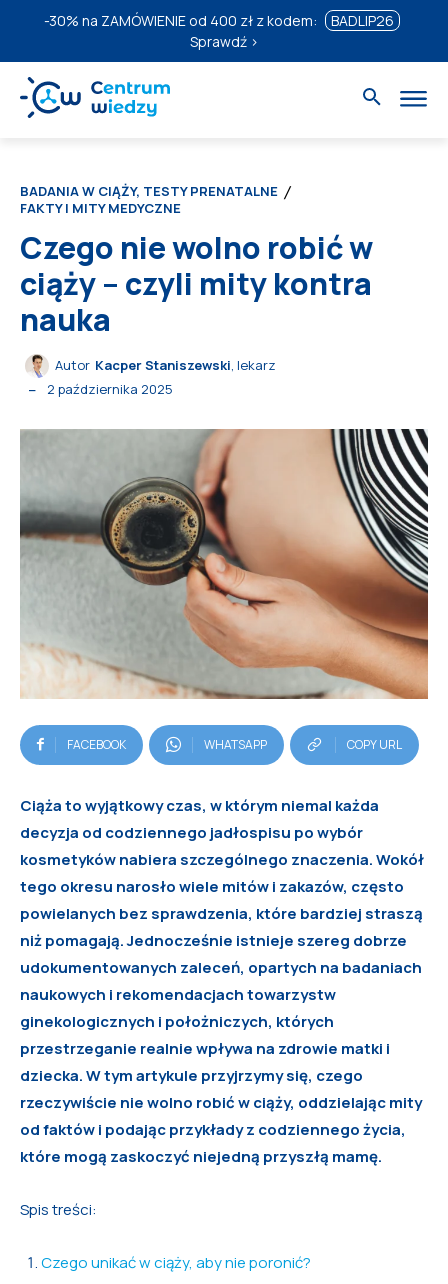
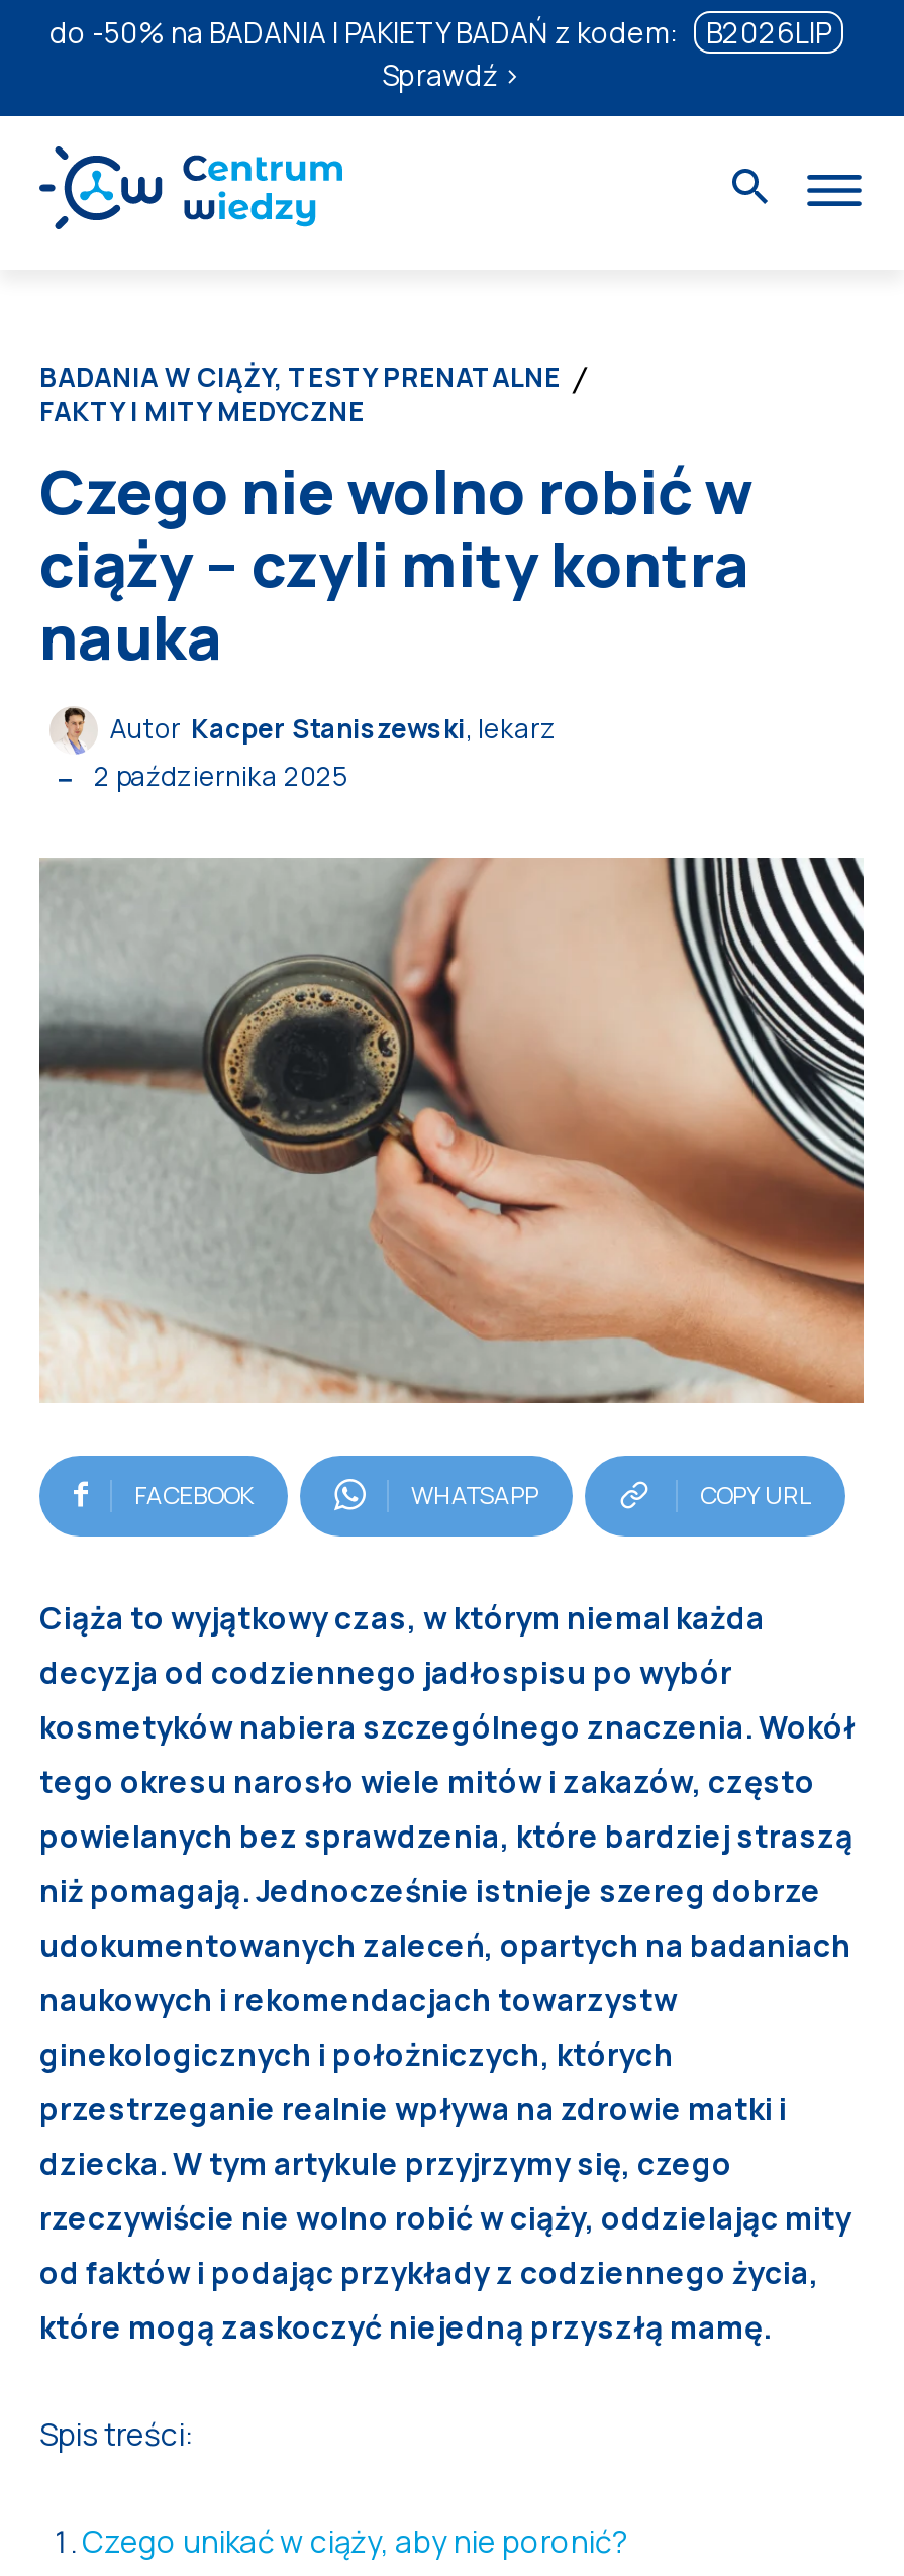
[43,11,393,30] -30% na ZAMÓWIENIE od 400 zł z kodem: BADLIP26 -> [49,13,831,52] do -50% na BADANIA I PAKIETY BADAŃ z kodem: B2026LIP

